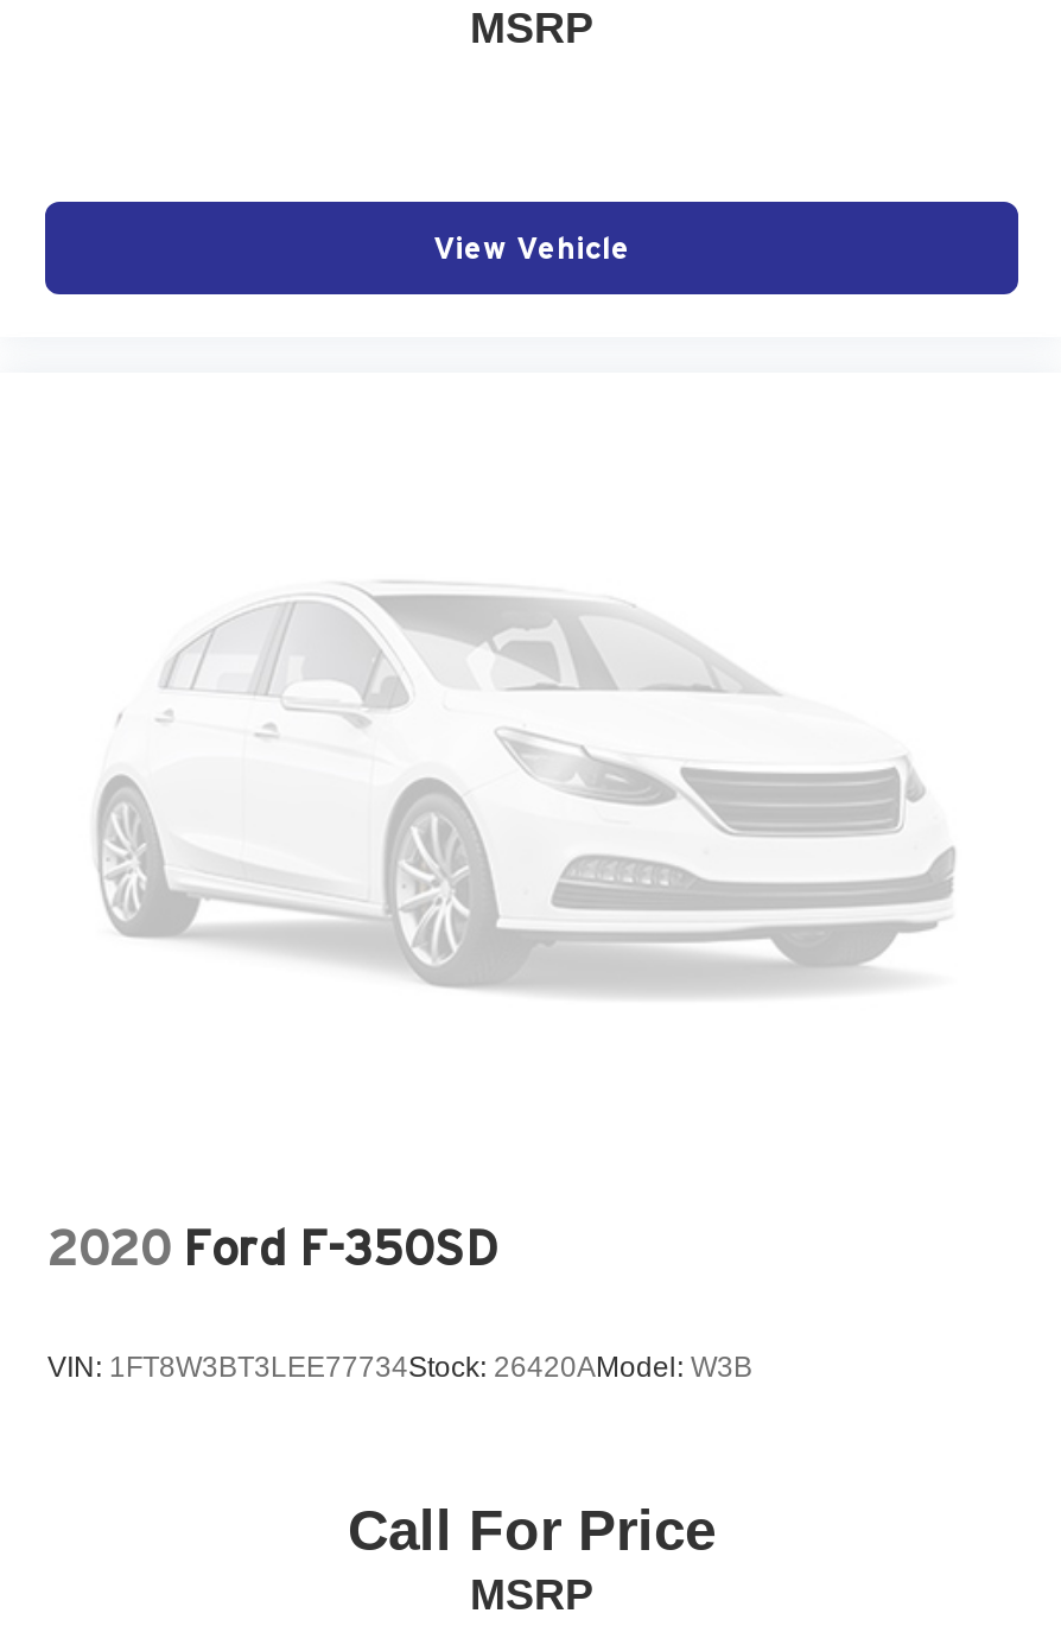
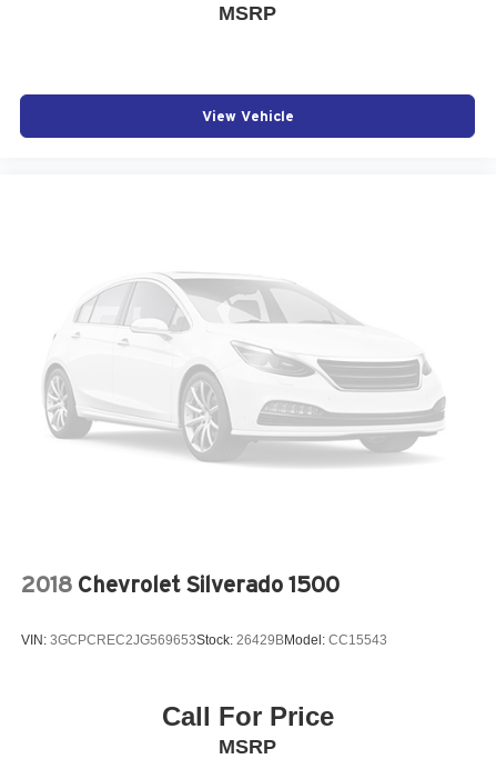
[47,1224,498,1276] 2020 Ford F-350SD -> [21,573,340,597] 2018 Chevrolet Silverado 1500
[47,1350,752,1384] VIN: 1FT8W3BT3LEE77734Stock: 26420AModel: W3B -> [21,632,387,648] VIN: 3GCPCREC2JG569653Stock: 26429BModel: CC15543

